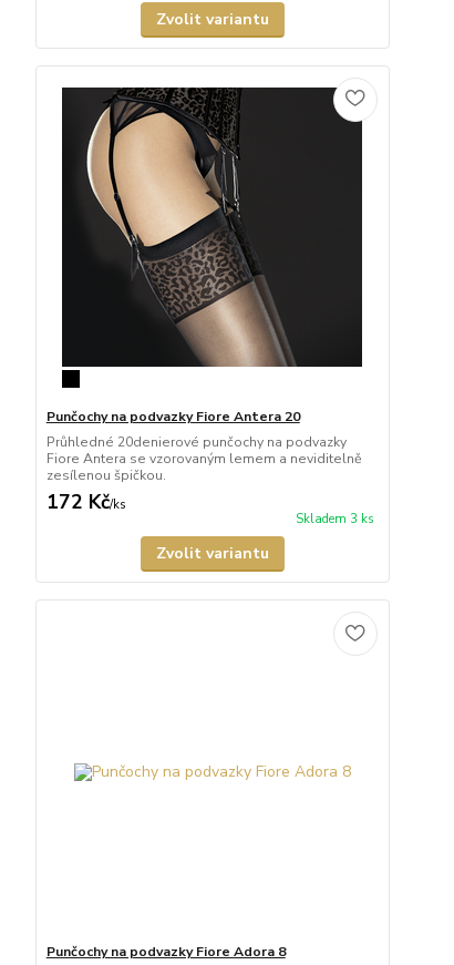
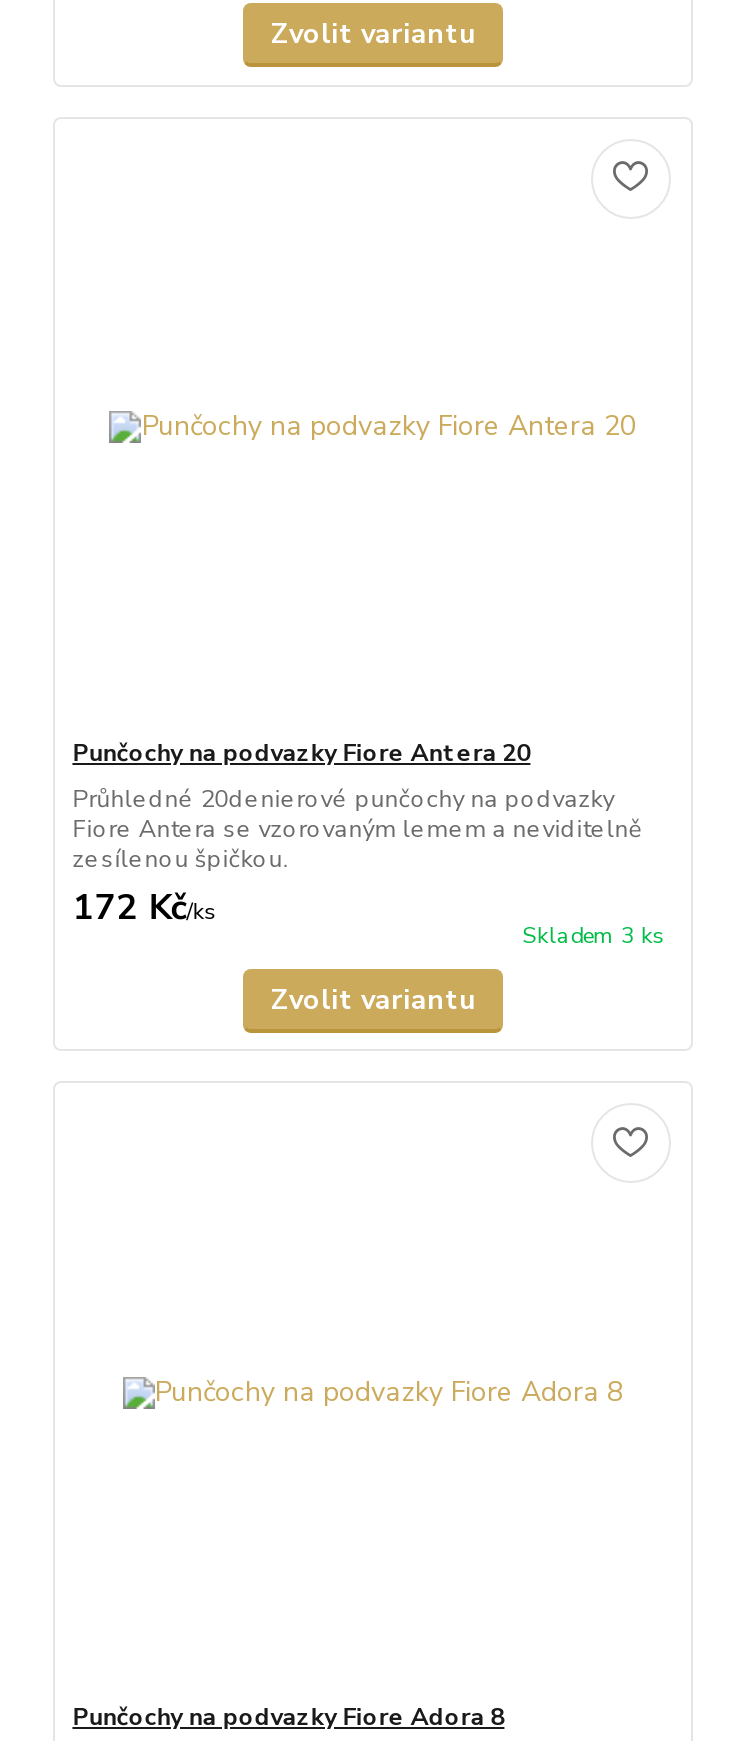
[61,86,363,389] [image] -> none

